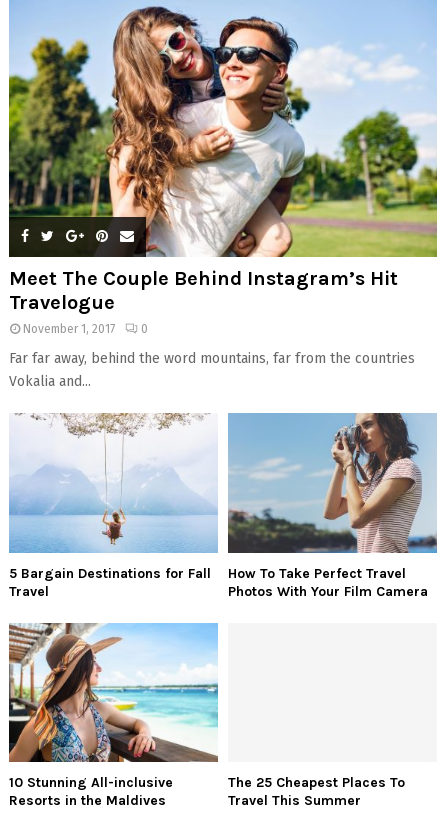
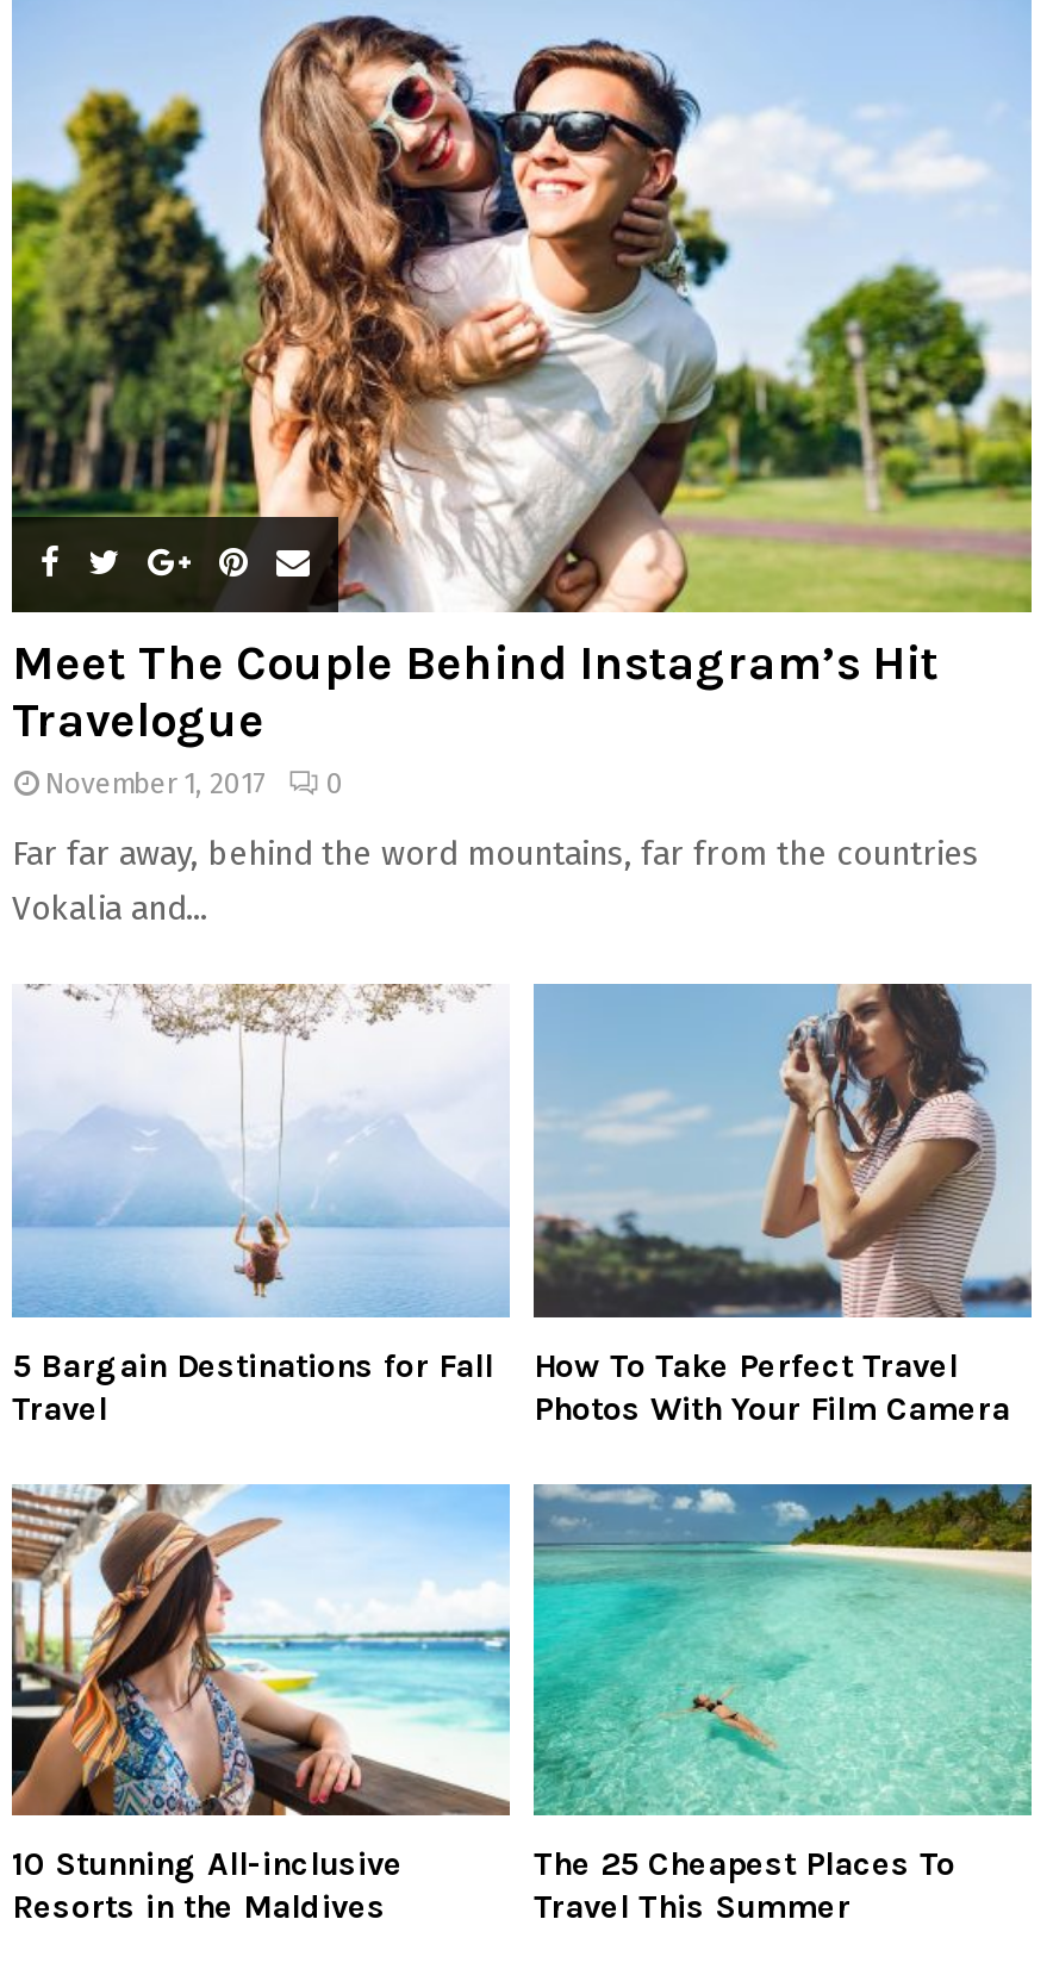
none -> [531,1482,1034,1818] [image]

